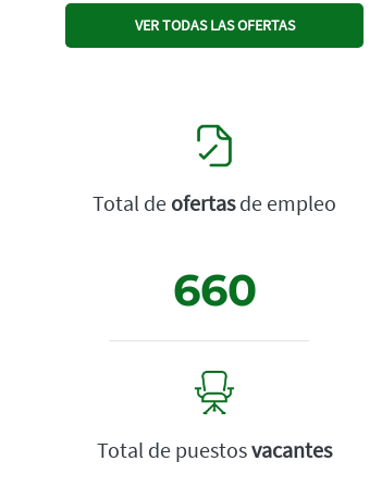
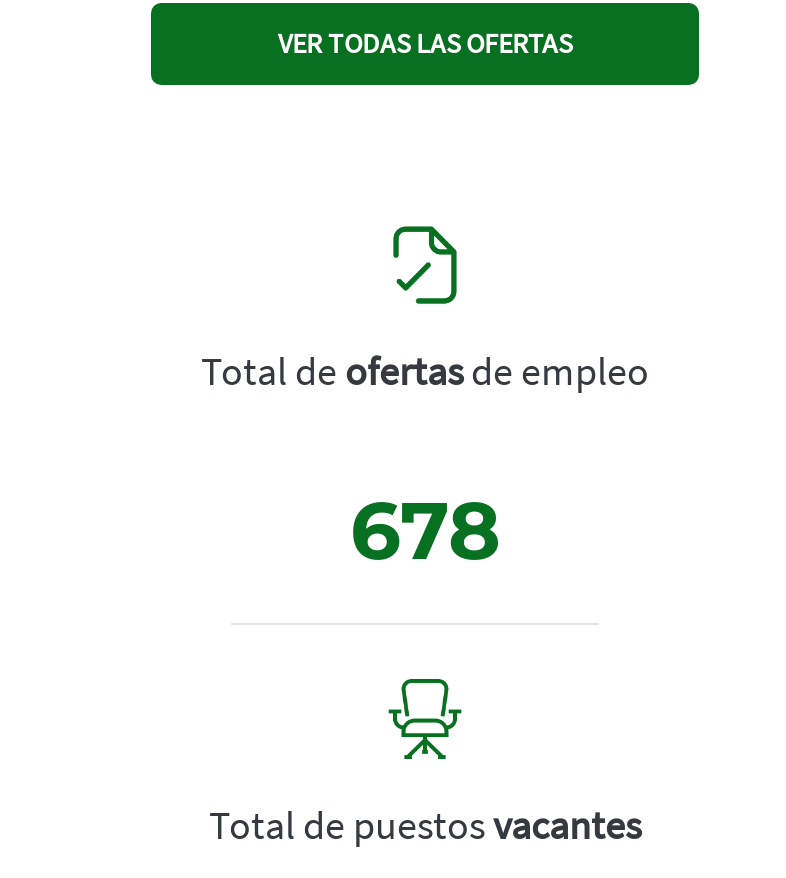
[172,263,256,317] 660 -> [350,481,500,579] 678

